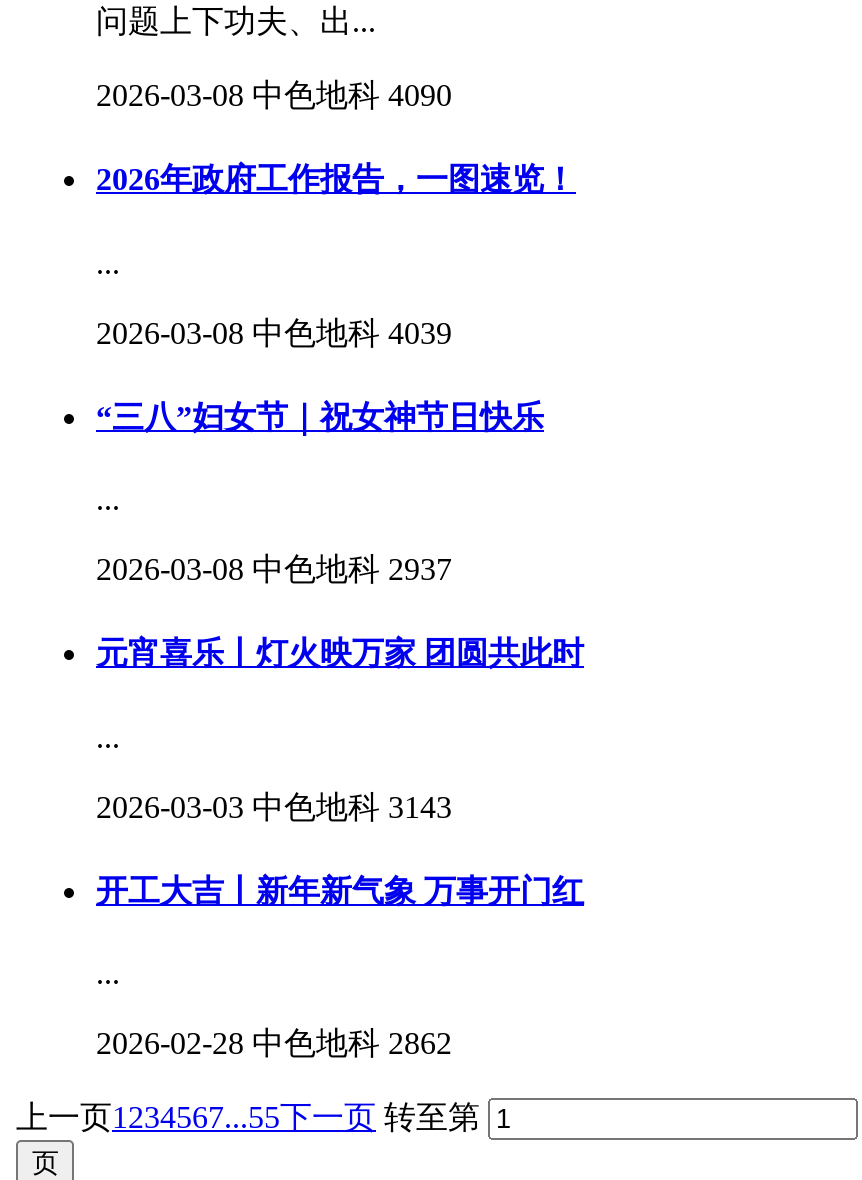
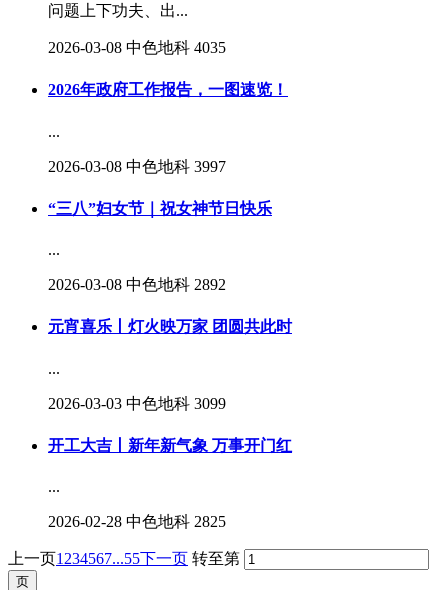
[96,78,452,112] 2026-03-08 中色地科 4090 -> [48,39,226,56] 2026-03-08 中色地科 4035
[96,315,452,349] 2026-03-08 中色地科 4039 -> [48,158,226,175] 2026-03-08 中色地科 3997
[96,552,452,586] 2026-03-08 中色地科 2937 -> [48,276,226,293] 2026-03-08 中色地科 2892
[96,789,452,823] 2026-03-03 中色地科 3143 -> [48,395,226,412] 2026-03-03 中色地科 3099
[96,1026,452,1060] 2026-02-28 中色地科 2862 -> [48,513,226,530] 2026-02-28 中色地科 2825

